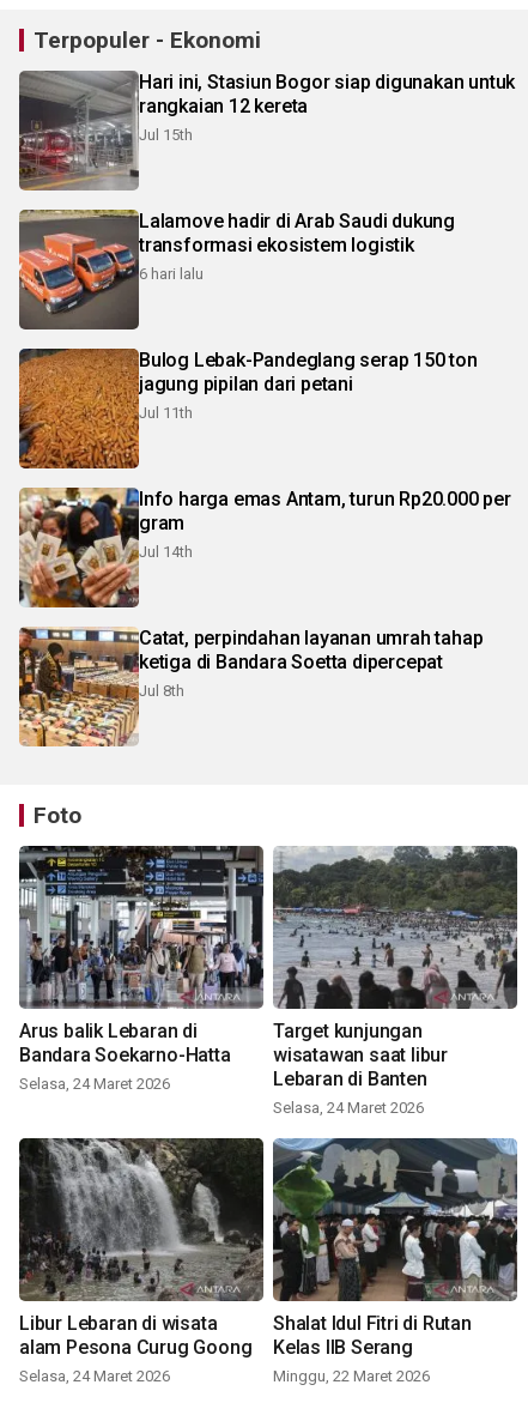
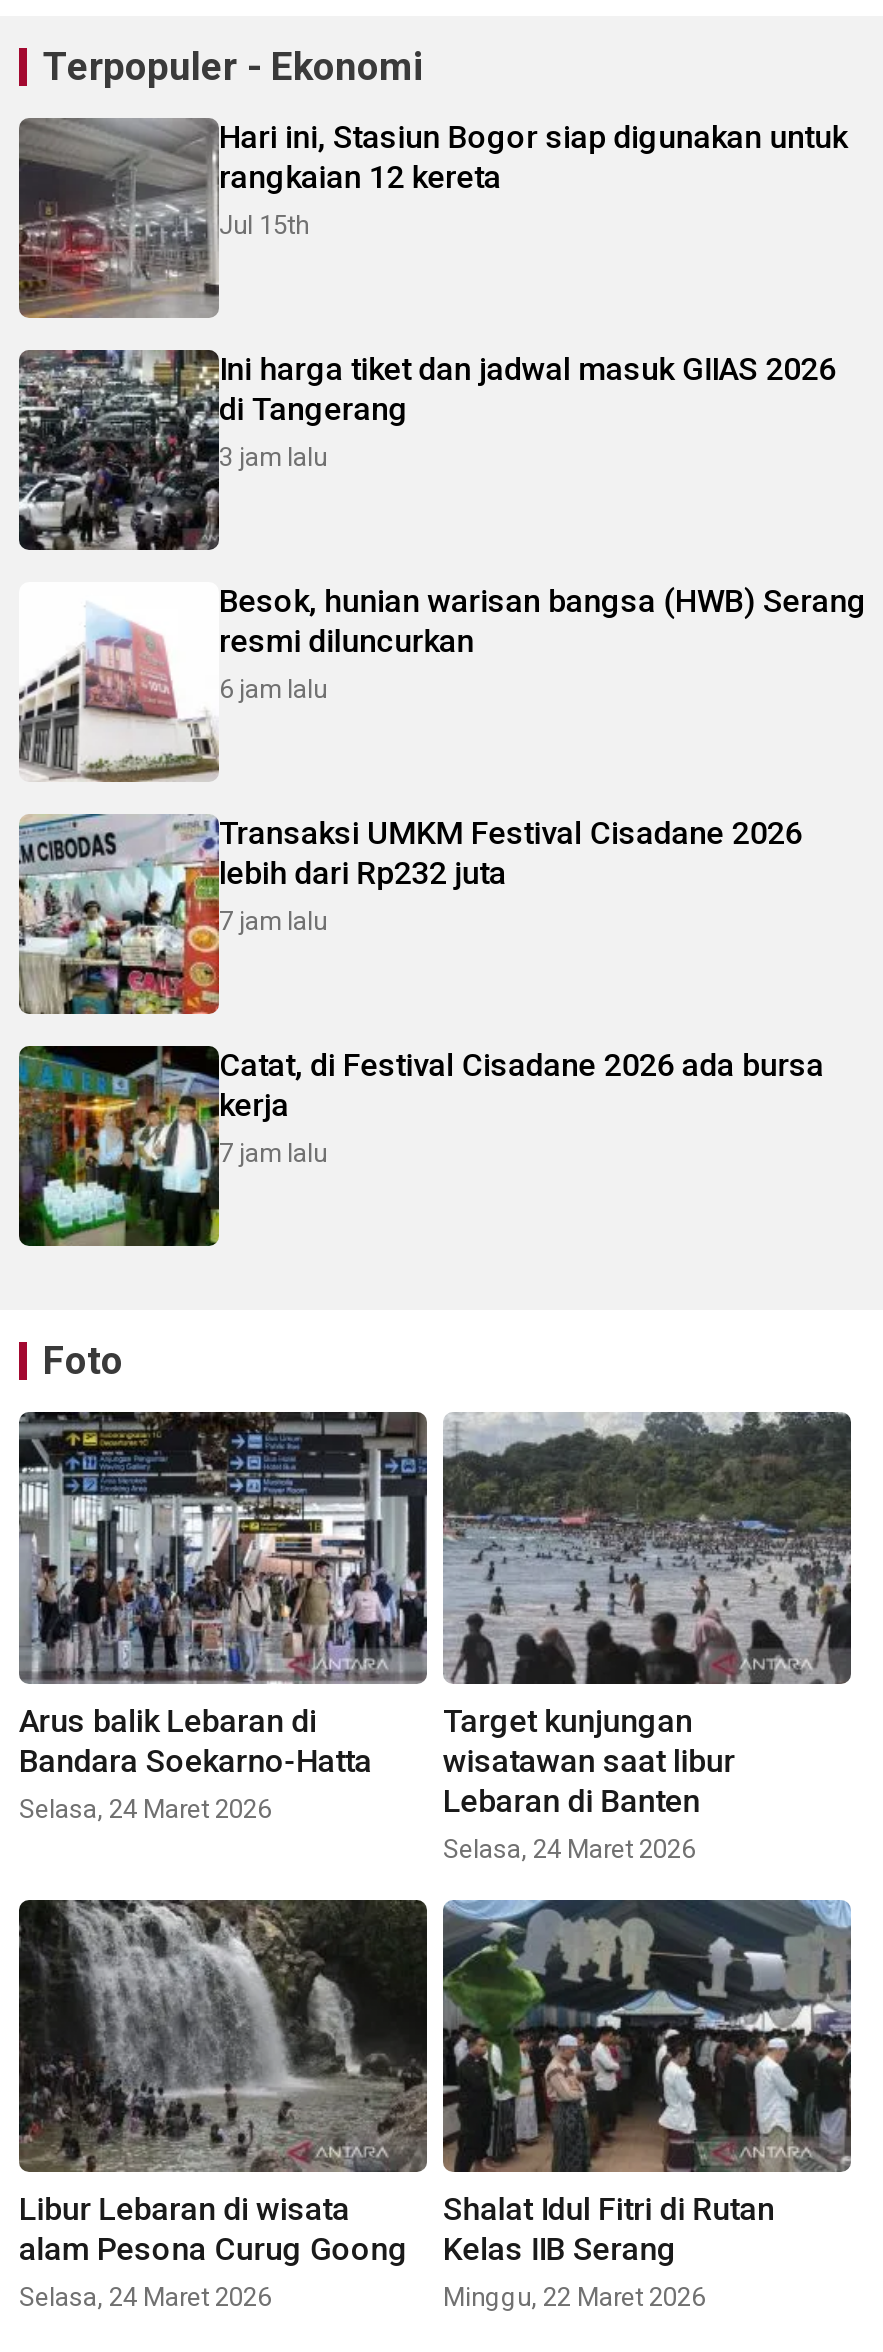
[18,208,455,329] [image] | Lalamove hadir di Arab Saudi dukung | transformasi ekosistem logistik | 6 hari lalu -> [17,348,836,550] [image] | Ini harga tiket dan jadwal masuk GIIAS 2026 | di Tangerang | 3 jam lalu
[18,347,477,470] [image] | Bulog Lebak-Pandeglang serap 150 ton | jagung pipilan dari petani | Jul 11th -> [19,582,867,782] [image] | Besok, hunian warisan bangsa (HWB) Serang | resmi diluncurkan | 6 jam lalu
[19,486,511,609] [image] | Info harga emas Antam, turun Rp20.000 per | gram | Jul 14th -> [19,812,802,1016] [image] | Transaksi UMKM Festival Cisadane 2026 | lebih dari Rp232 juta | 7 jam lalu
[18,627,483,748] [image] | Catat, perpindahan layanan umrah tahap | ketiga di Bandara Soetta dipercepat | Jul 8th -> [17,1044,824,1248] [image] | Catat, di Festival Cisadane 2026 ada bursa | kerja | 7 jam lalu

